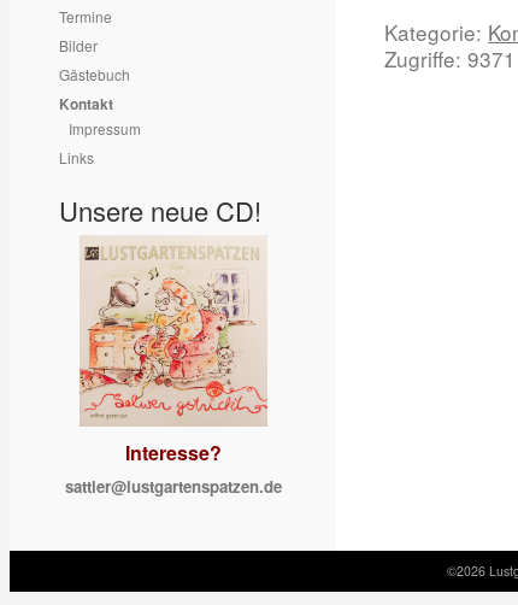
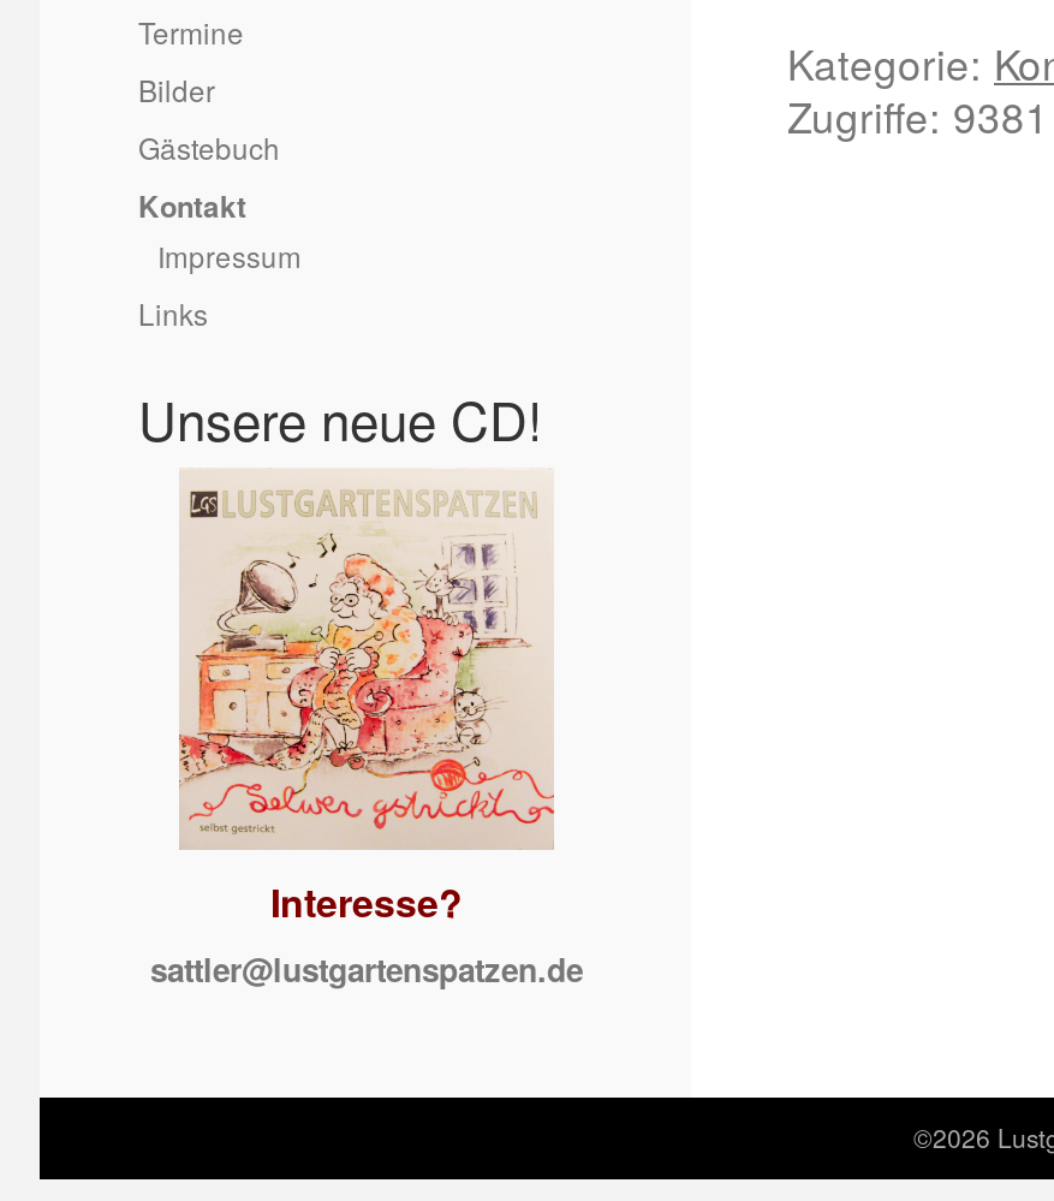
[384,43,516,74] Zugriffe: 9371 -> [787,85,1049,145] Zugriffe: 9381

